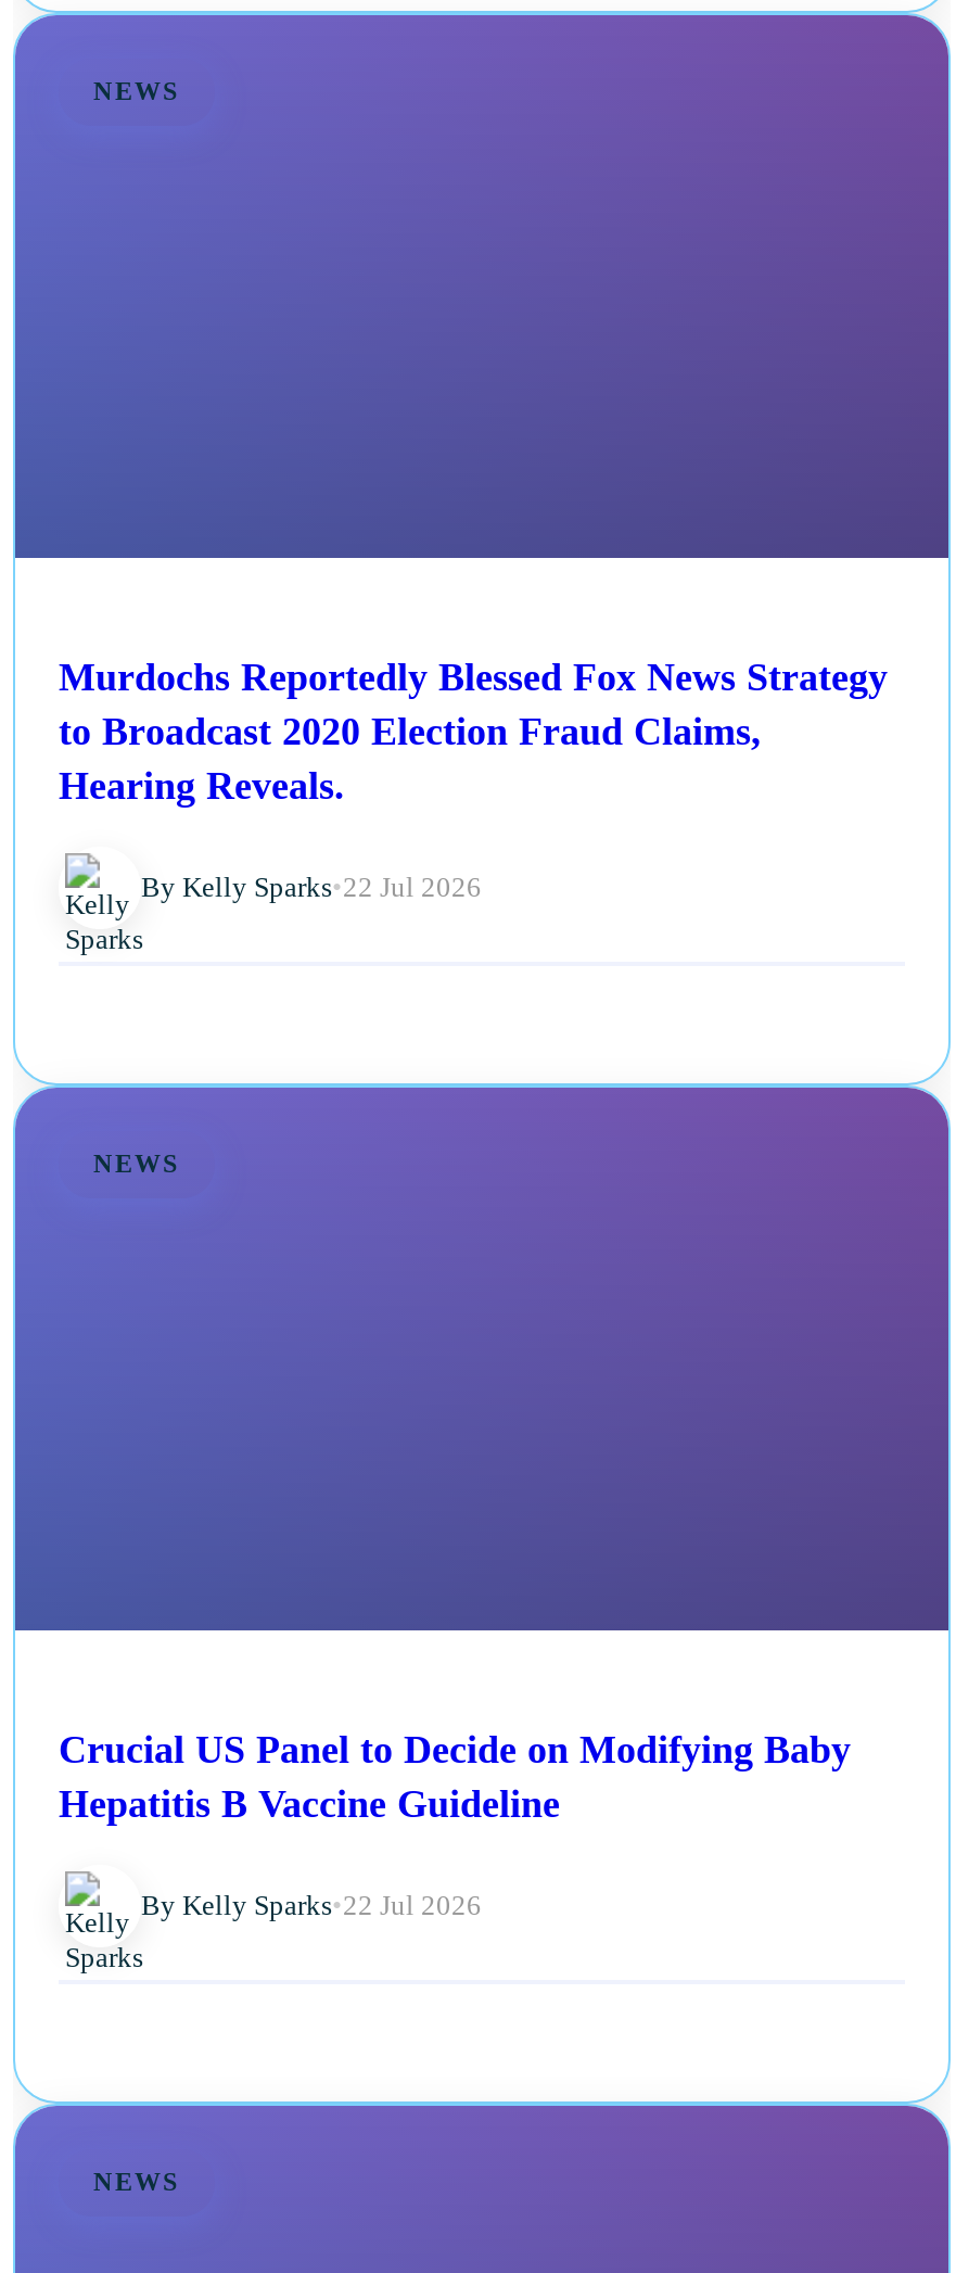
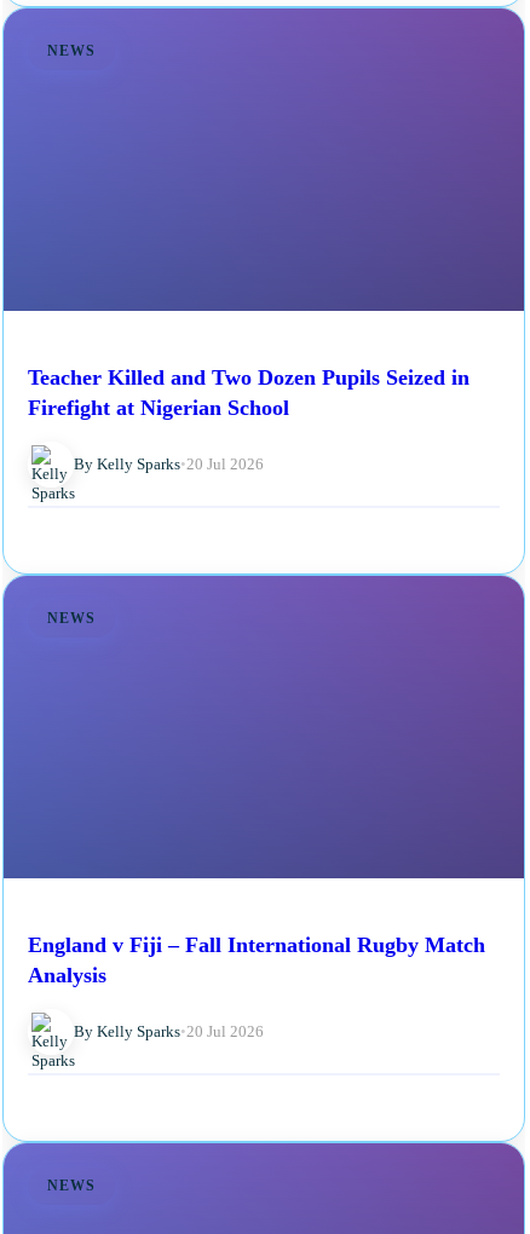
[59,656,888,808] Murdochs Reportedly Blessed Fox News Strategy | to Broadcast 2020 Election Fraud Claims, | Hearing Reveals. -> [28,365,469,420] Teacher Killed and Two Dozen Pupils Seized in | Firefight at Nigerian School
[141,871,482,903] By Kelly Sparks • 22 Jul 2026 -> [74,455,264,473] By Kelly Sparks • 20 Jul 2026
[59,1728,851,1826] Crucial US Panel to Decide on Modifying Baby | Hepatitis B Vaccine Guideline -> [28,933,485,987] England v Fiji – Fall International Rugby Match | Analysis
[141,1889,482,1922] By Kelly Sparks • 22 Jul 2026 -> [74,1022,264,1041] By Kelly Sparks • 20 Jul 2026

